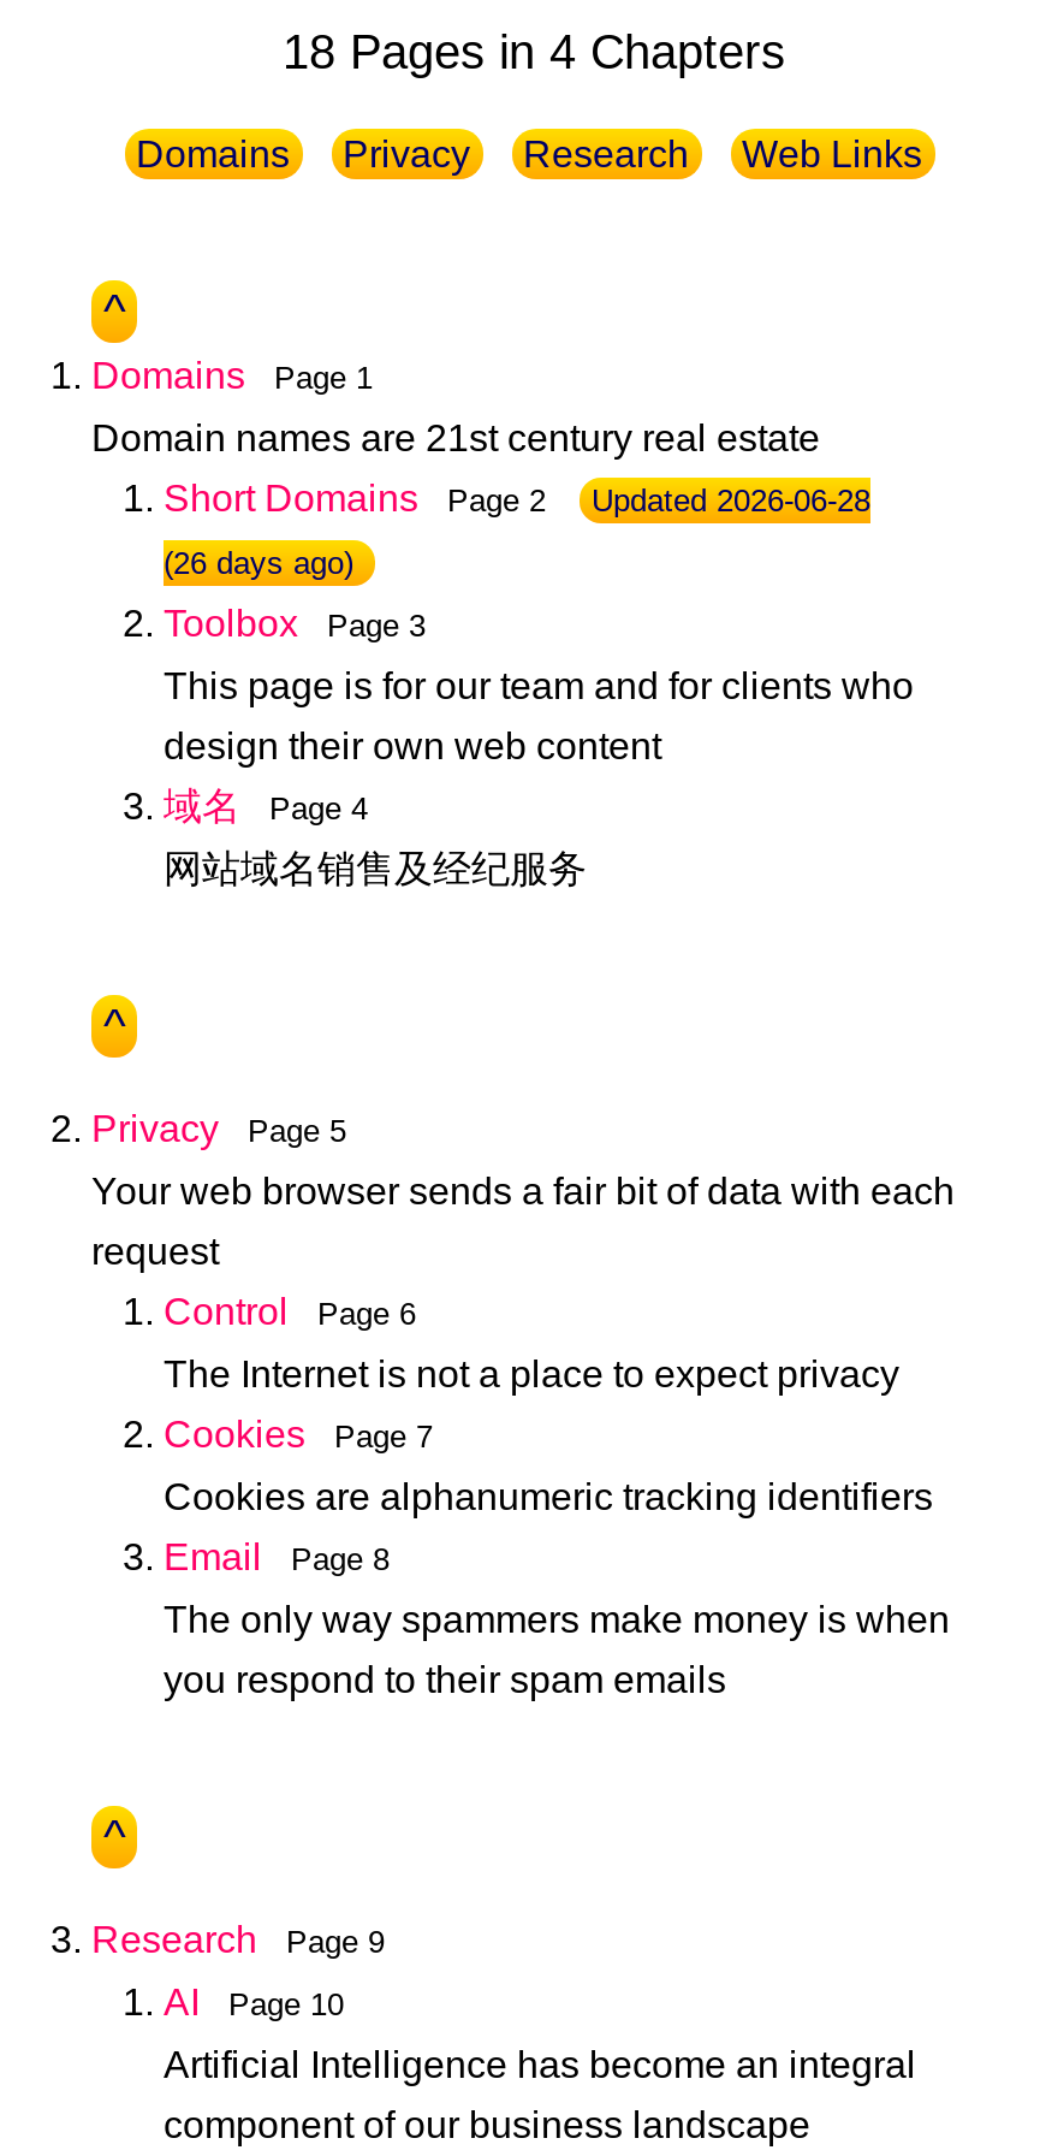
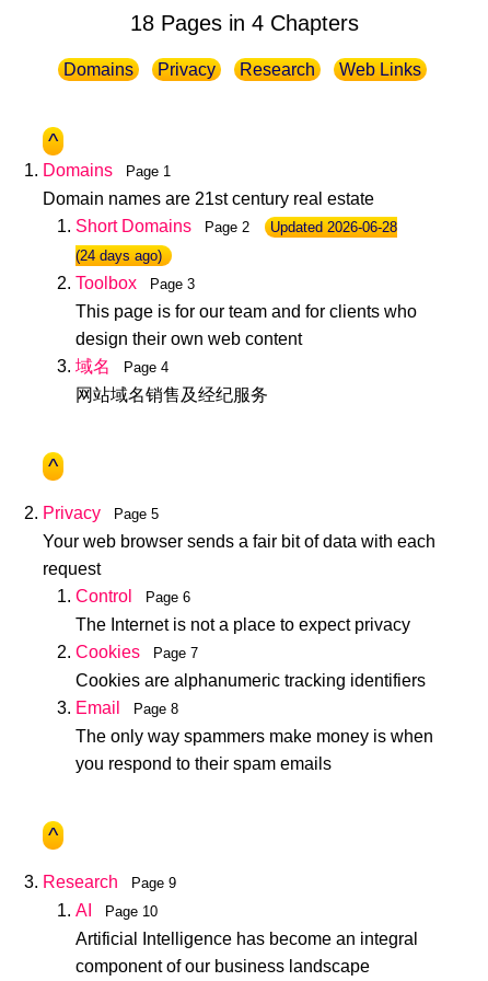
[164,545,363,581] (26 days ago) -> [75,247,166,264] (24 days ago)

